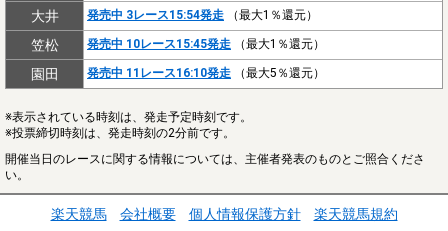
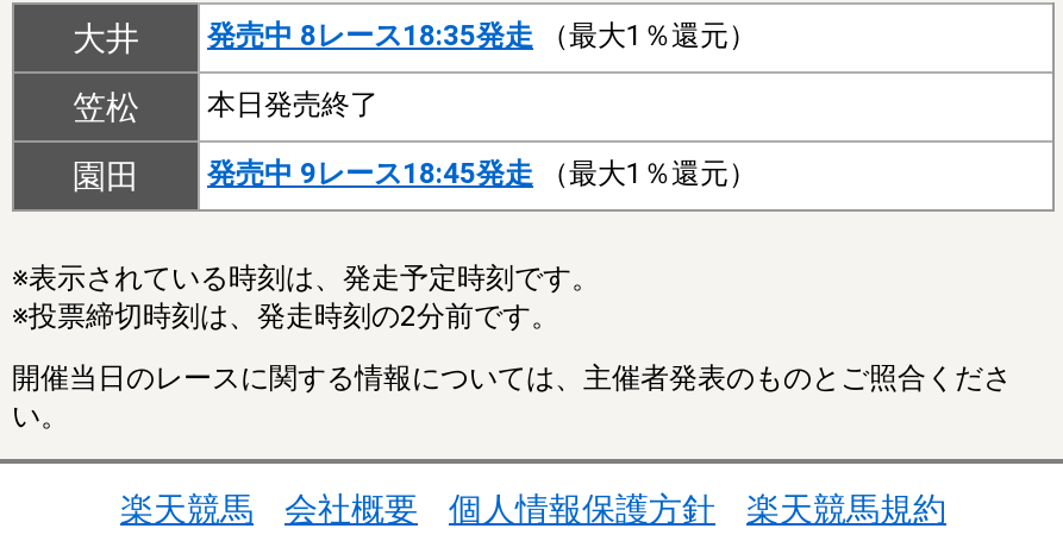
[87,8,318,22] 発売中 3レース15:54発走（最大1％還元） -> [207,19,757,52] 発売中 8レース18:35発走（最大1％還元）
[87,37,325,51] 発売中 10レース15:45発走（最大1％還元） -> [207,88,379,121] 本日発売終了
[87,66,325,80] 発売中 11レース16:10発走（最大5％還元） -> [207,156,757,190] 発売中 9レース18:45発走（最大1％還元）

